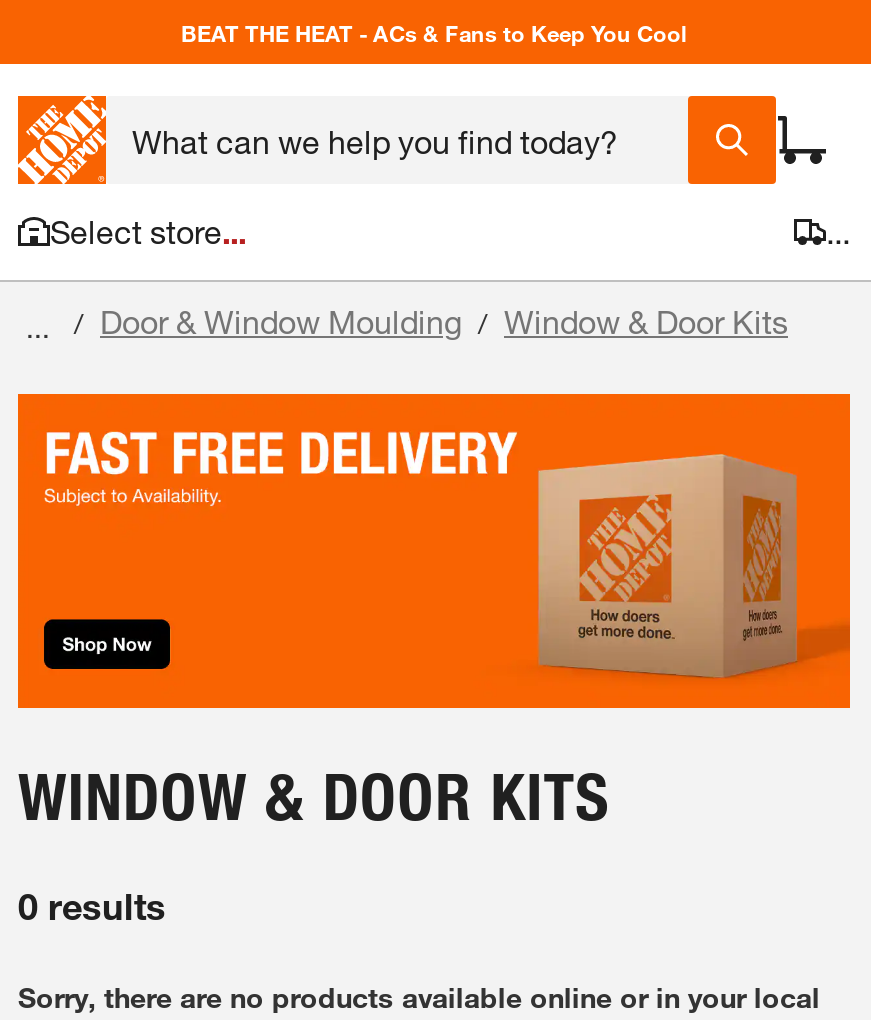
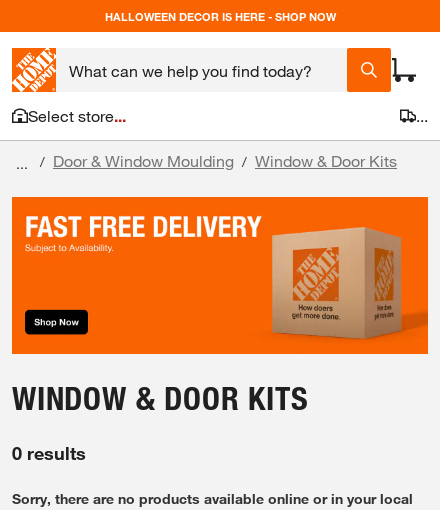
[181,18,687,46] BEAT THE HEAT - ACs & Fans to Keep You Cool -> [104,9,335,23] HALLOWEEN DECOR IS HERE - SHOP NOW

